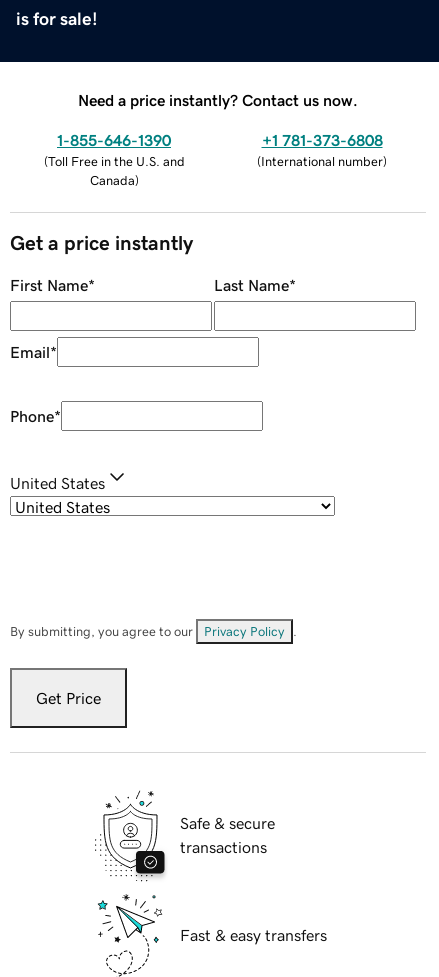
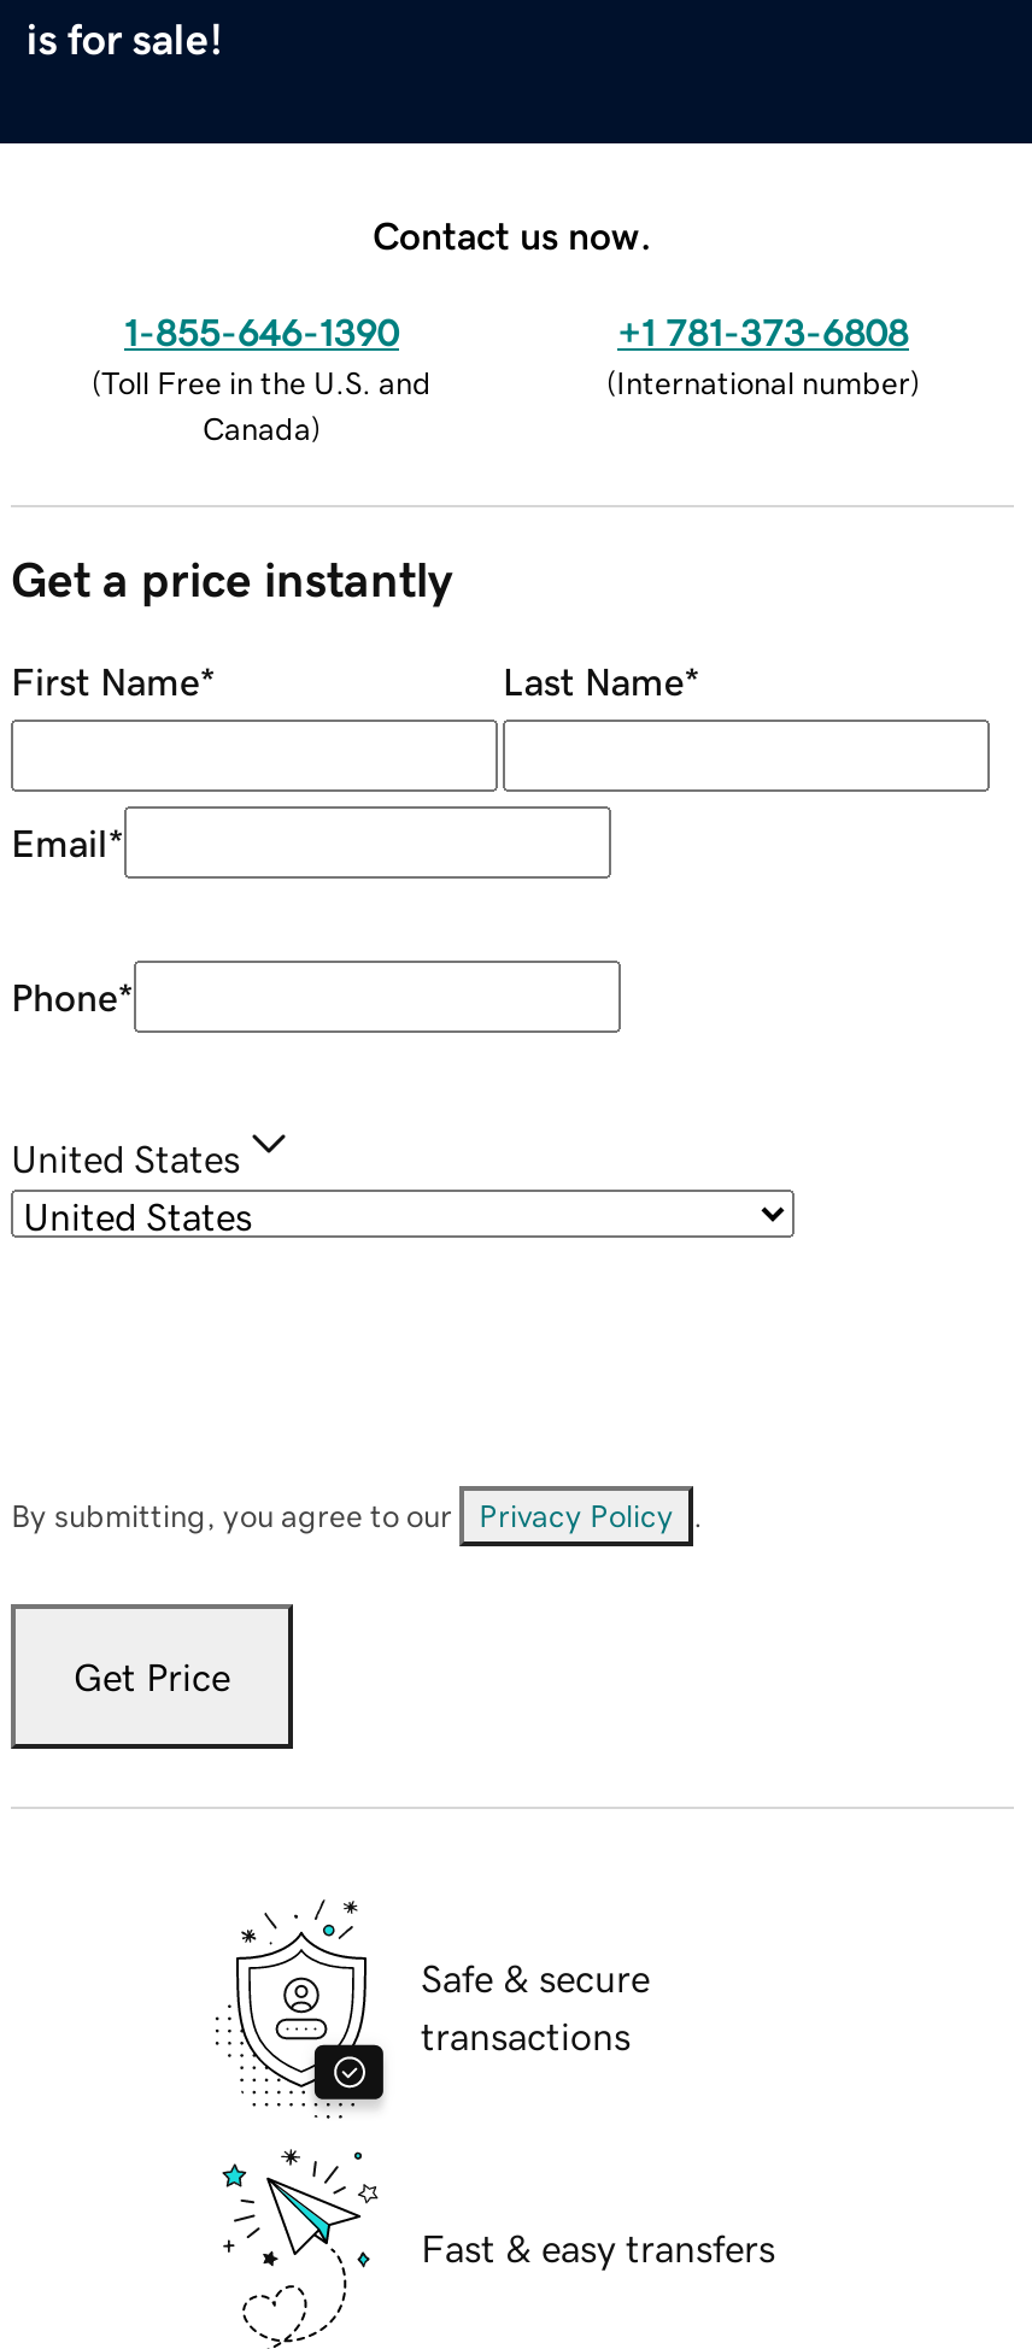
[78,92,358,108] Need a price instantly? Contact us now. -> [373,215,652,253] Contact us now.

